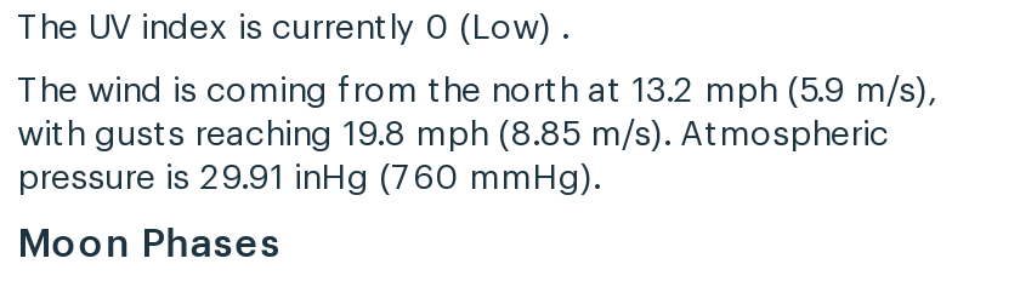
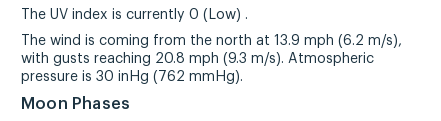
[17,75,937,109] The wind is coming from the north at 13.2 mph (5.9 m/s), -> [21,34,402,48] The wind is coming from the north at 13.9 mph (6.2 m/s),
[17,119,889,153] with gusts reaching 19.8 mph (8.85 m/s). Atmospheric -> [21,52,374,66] with gusts reaching 20.8 mph (9.3 m/s). Atmospheric
[17,162,600,196] pressure is 29.91 inHg (760 mmHg). -> [21,70,243,84] pressure is 30 inHg (762 mmHg).

